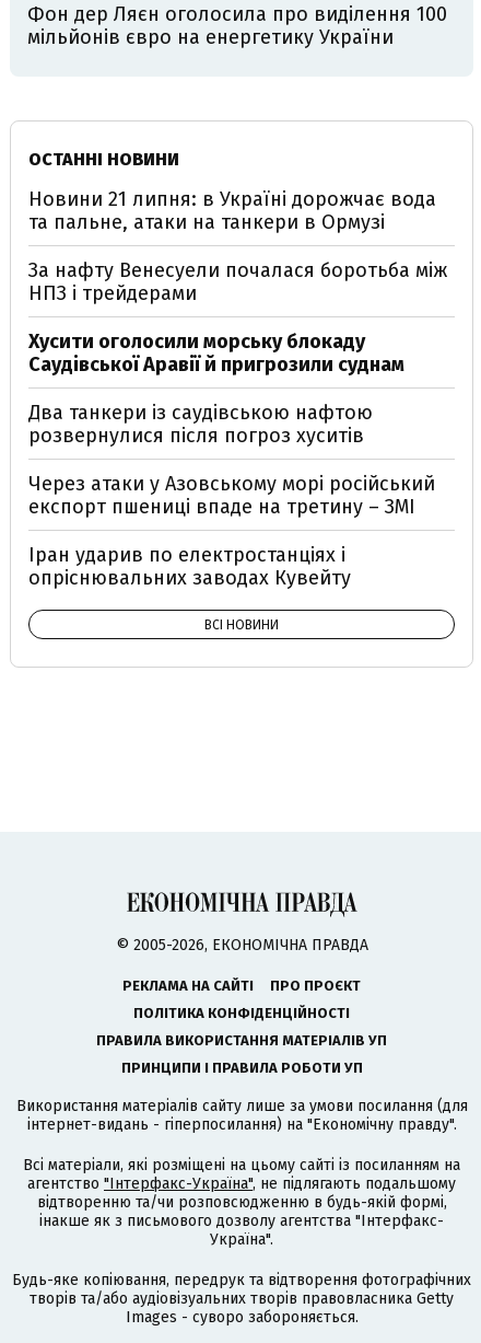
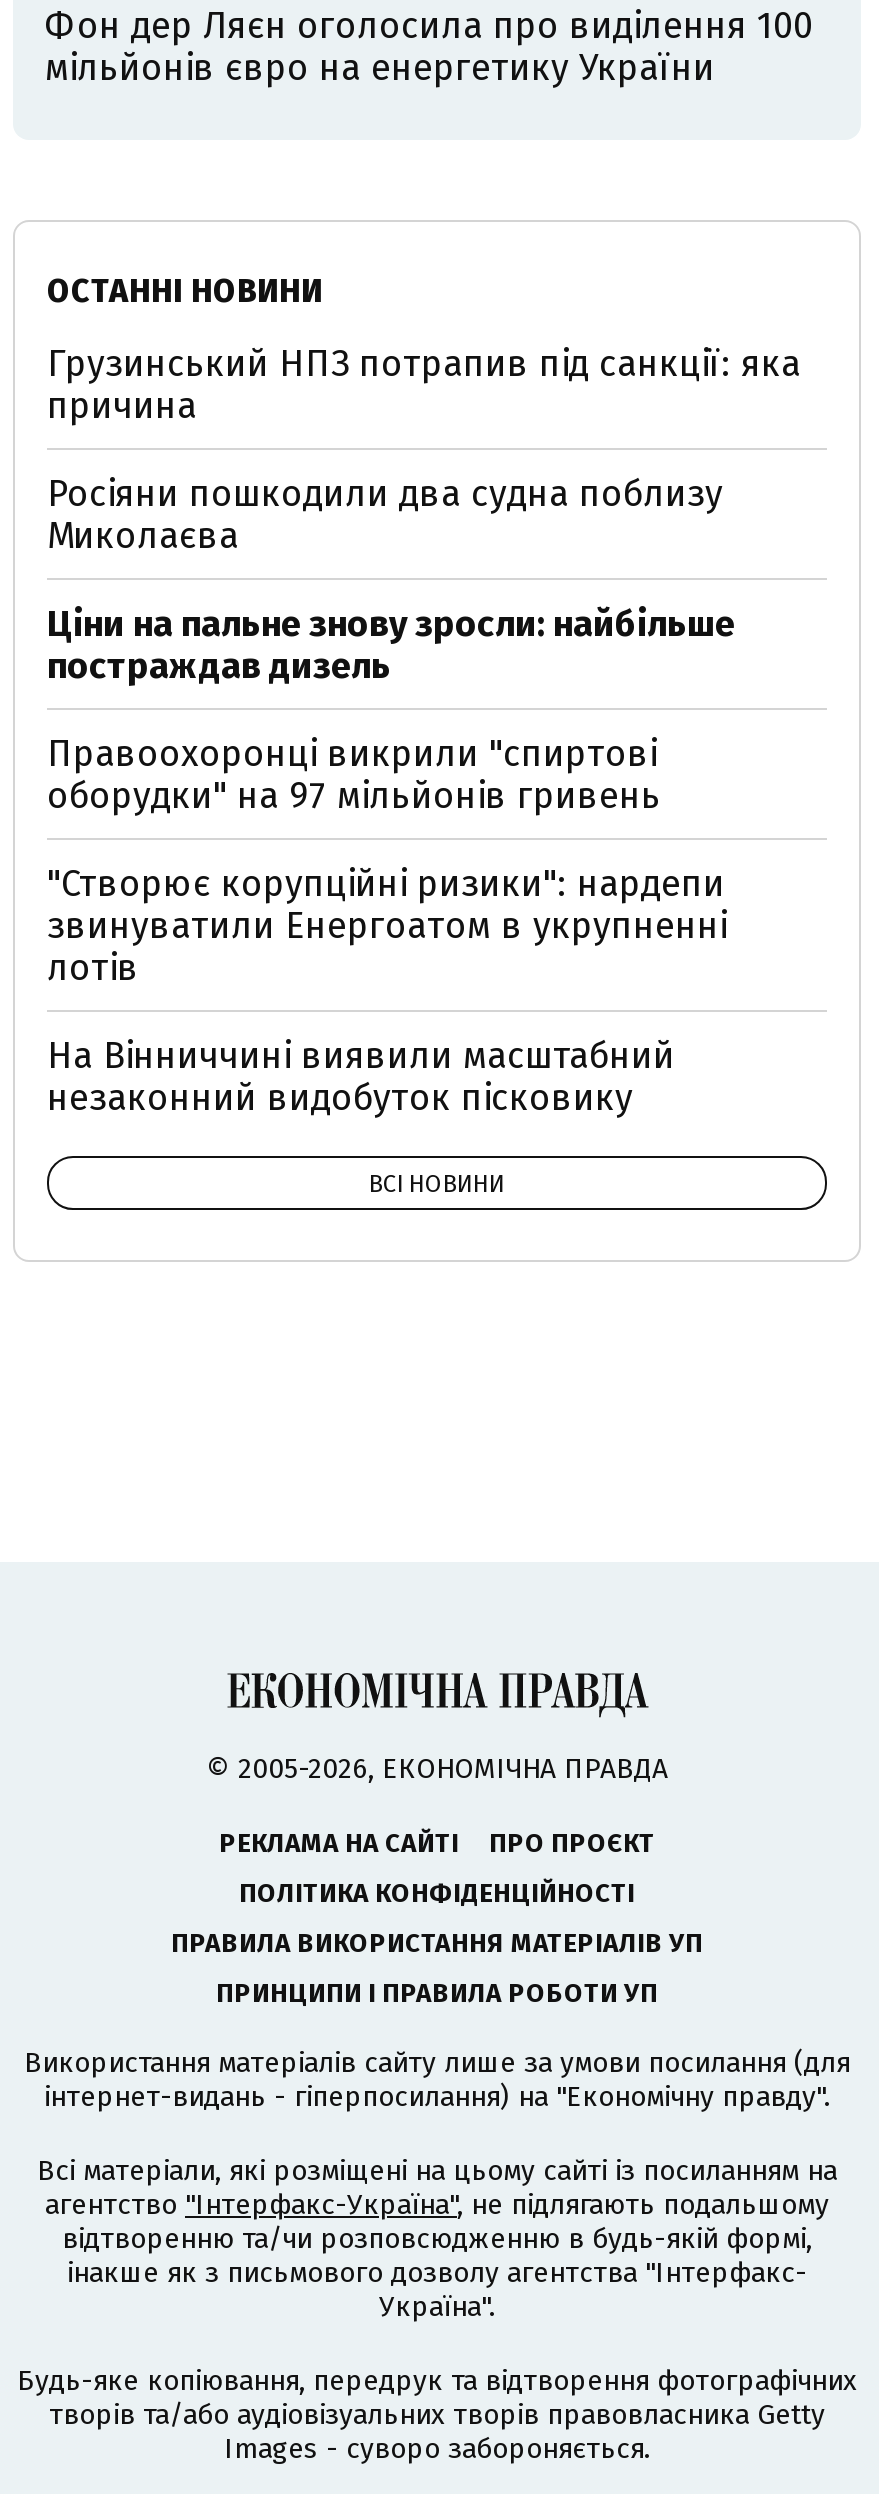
[28,187,436,234] Новини 21 липня: в Україні дорожчає вода | та пальне, атаки на танкери в Ормузі -> [47,342,801,428] Грузинський НПЗ потрапив під санкції: яка | причина
[28,258,447,305] За нафту Венесуели почалася боротьба між | НПЗ і трейдерами -> [47,472,723,558] Росіяни пошкодили два судна поблизу | Миколаєва
[28,329,404,377] Хусити оголосили морську блокаду | Саудівської Аравії й пригрозили суднам -> [47,602,735,688] Ціни на пальне знову зросли: найбільше | постраждав дизель
[28,401,373,448] Два танкери із саудівською нафтою | розвернулися після погроз хуситів -> [47,732,661,818] Правоохоронці викрили "спиртові | оборудки" на 97 мільйонів гривень
[28,472,435,519] Через атаки у Азовському морі російський | експорт пшениці впаде на третину – ЗМІ -> [47,862,727,990] "Створює корупційні ризики": нардепи | звинуватили Енергоатом в укрупненні | лотів
[28,543,351,590] Іран ударив по електростанціях і | опріснювальних заводах Кувейту -> [47,1034,675,1120] На Вінниччині виявили масштабний | незаконний видобуток пісковику

